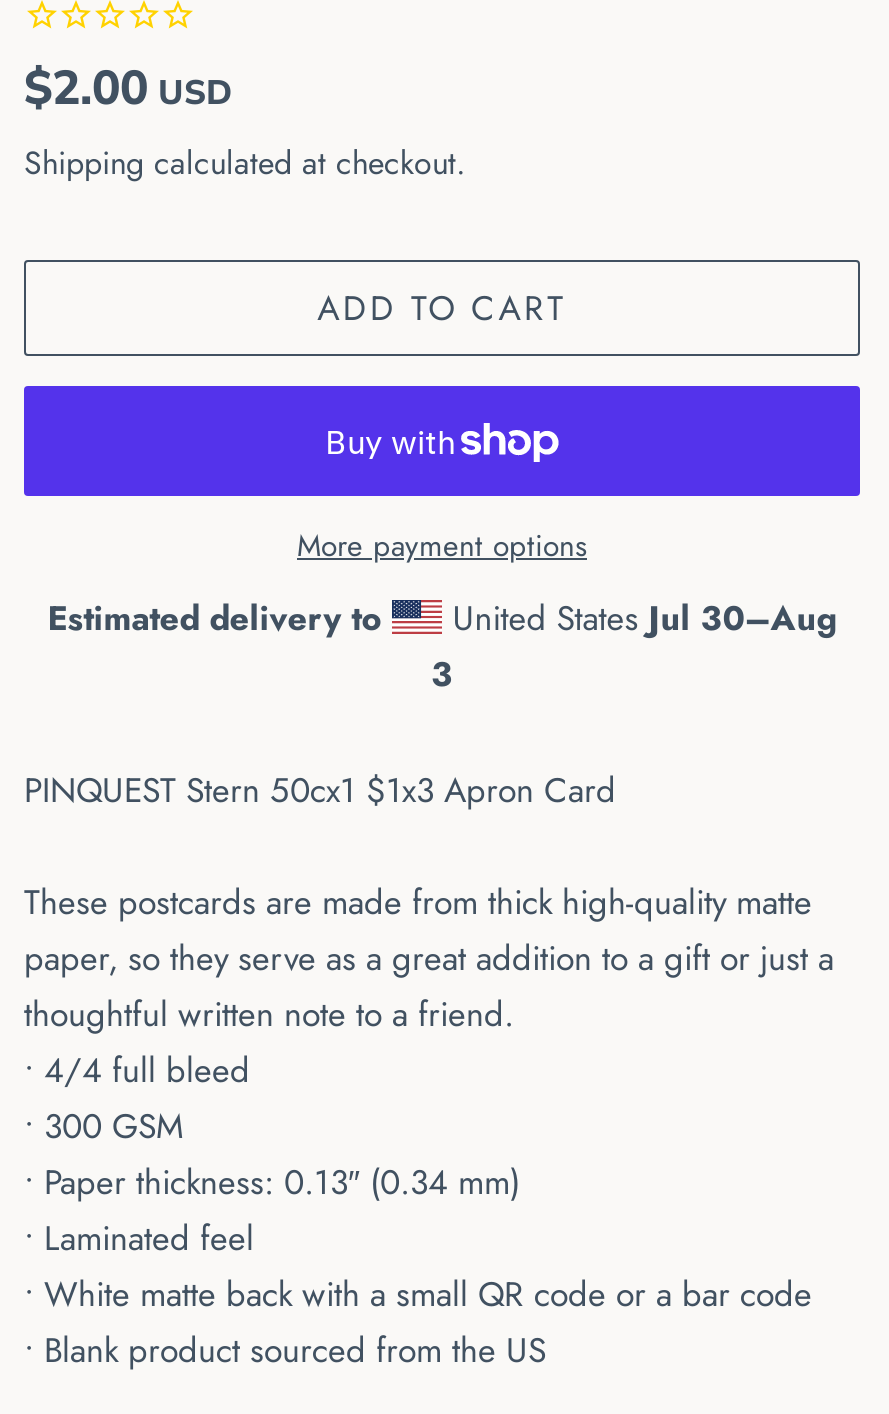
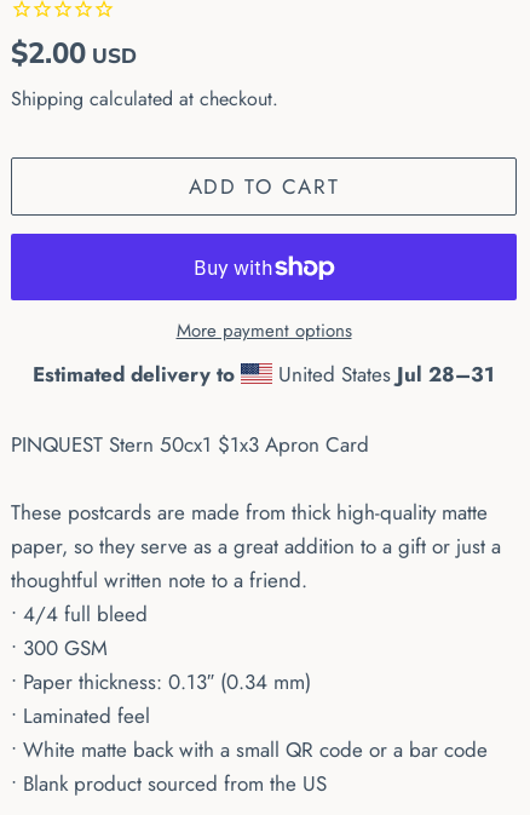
[431,595,836,699] United States Jul 30–Aug | 3 -> [272,360,495,389] United States Jul 28–31

